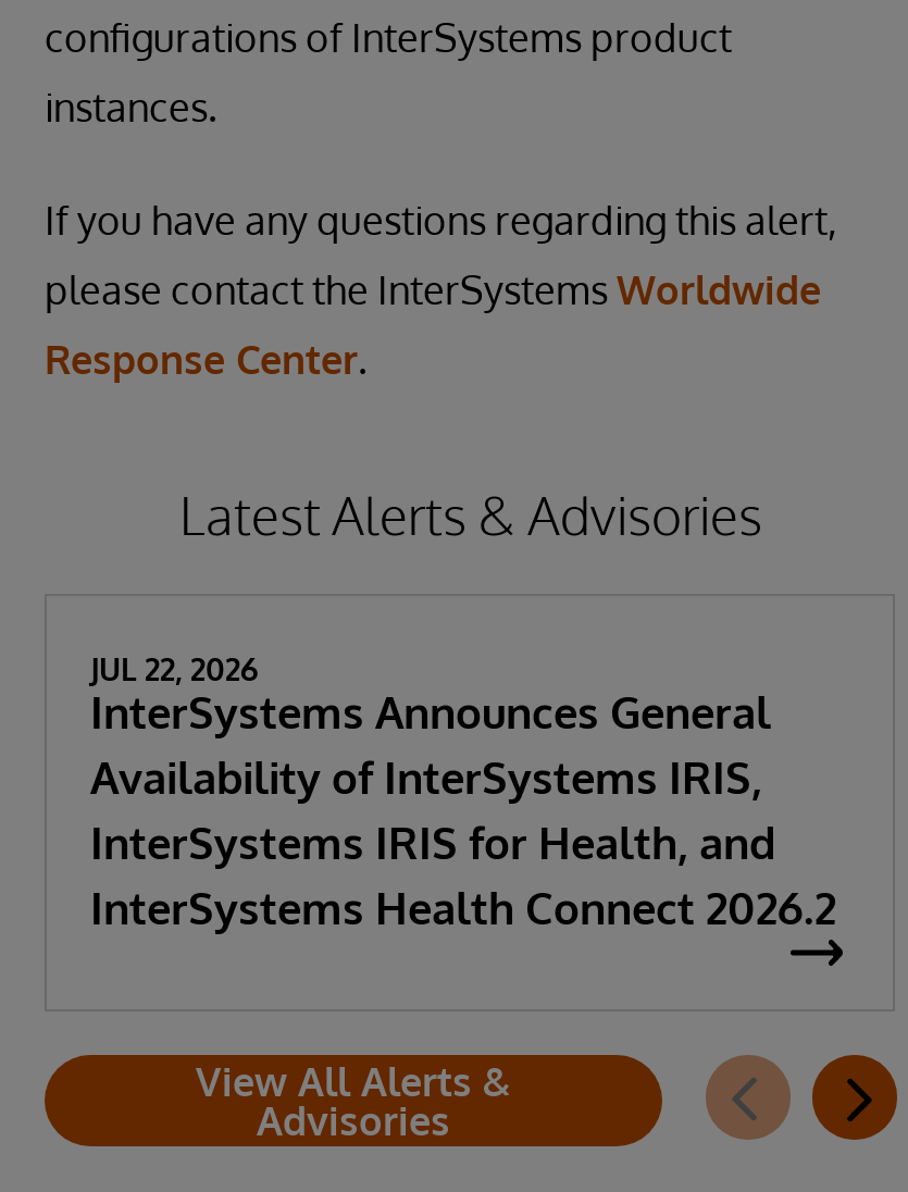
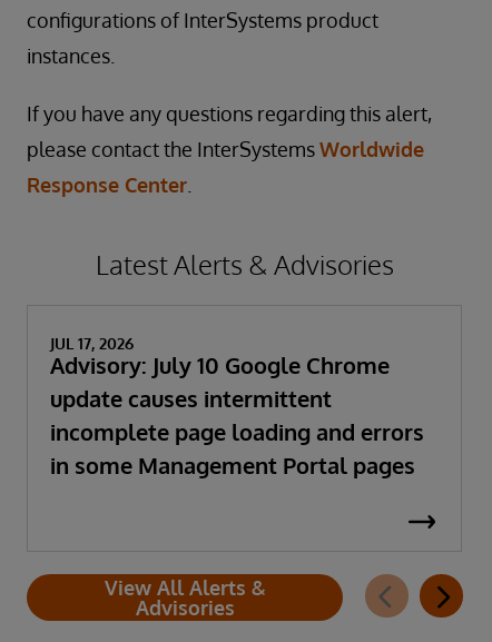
[90,650,836,935] JUL 22, 2026 | InterSystems Announces General | Availability of InterSystems IRIS, | InterSystems IRIS for Health, and | InterSystems Health Connect 2026.2 -> [50,334,424,480] JUL 17, 2026 | Advisory: July 10 Google Chrome | update causes intermittent | incomplete page loading and errors | in some Management Portal pages

